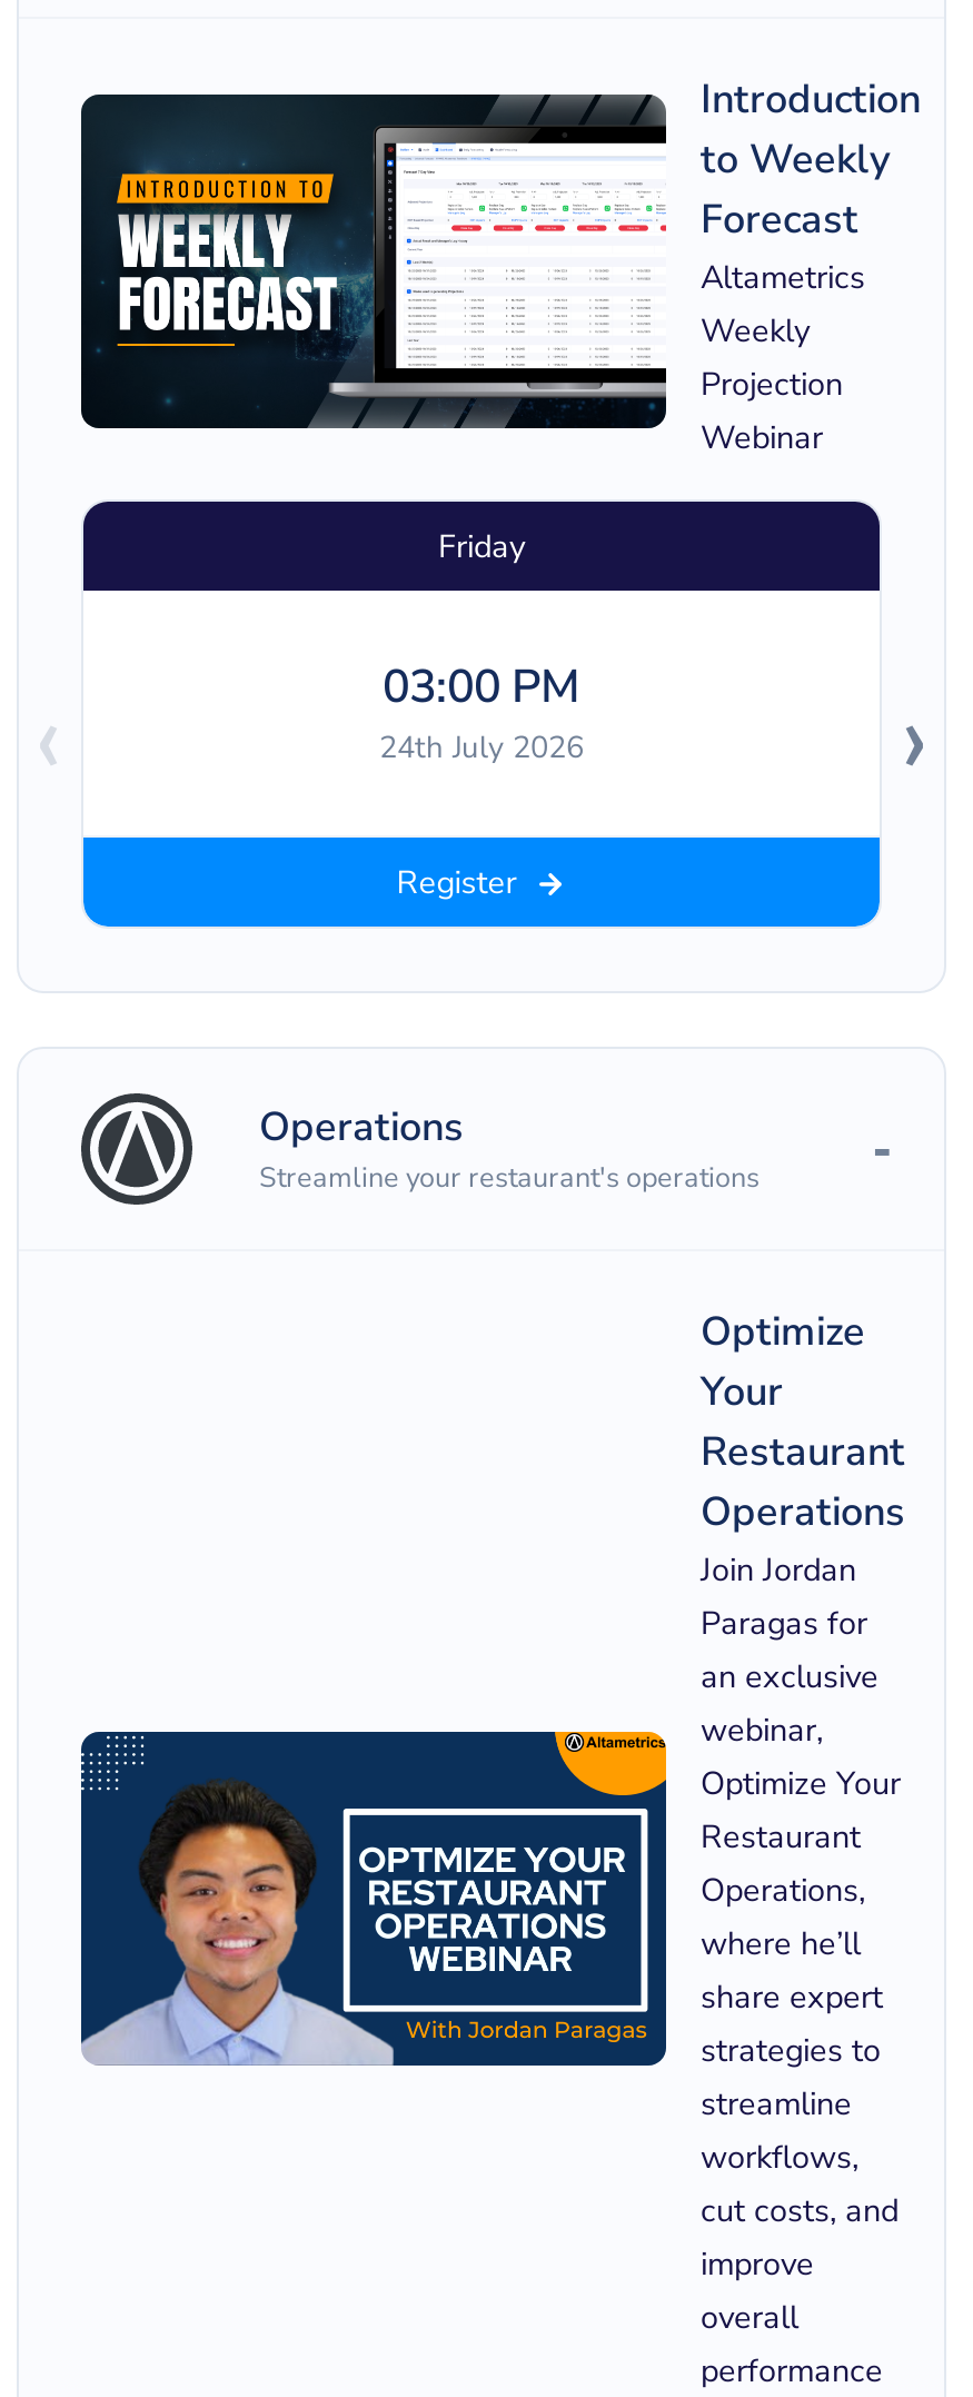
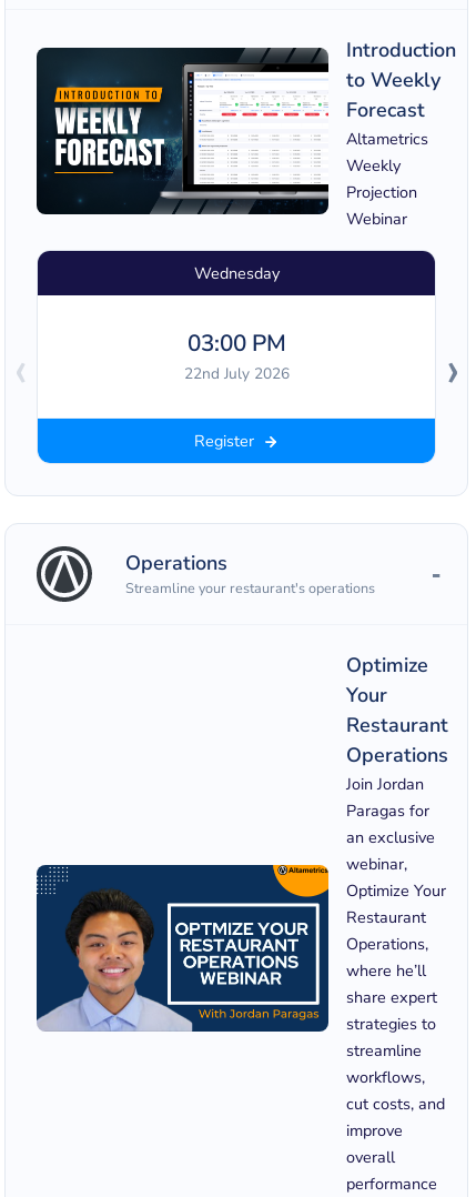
[438,523,525,567] Friday -> [194,261,279,284] Wednesday
[379,725,584,767] 24th July 2026 -> [184,363,289,384] 22nd July 2026

